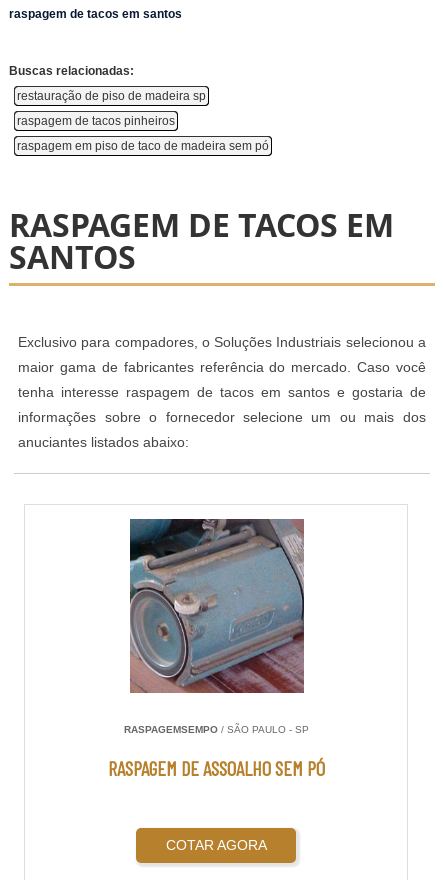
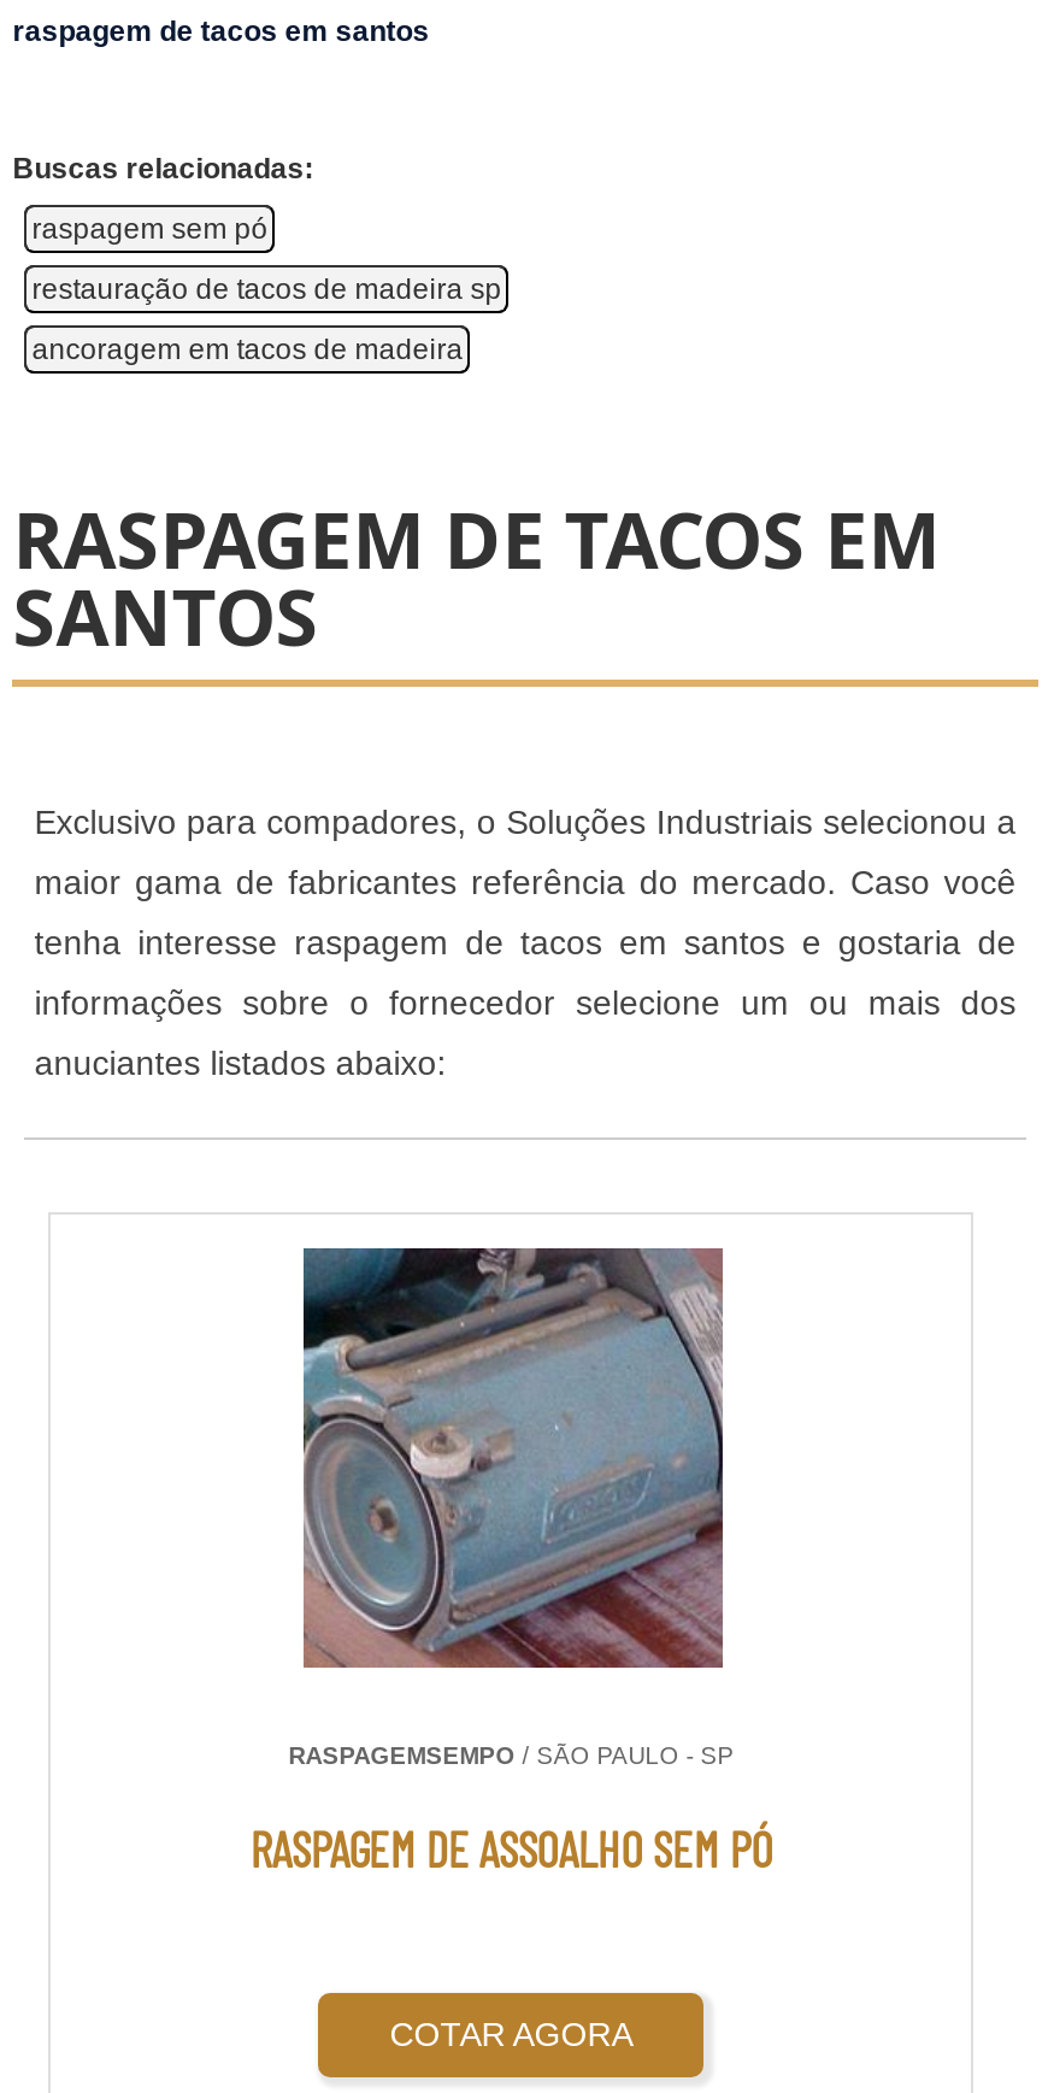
[17,89,206,103] restauração de piso de madeira sp -> [32,212,268,246] raspagem sem pó
[17,114,175,128] raspagem de tacos pinheiros -> [32,272,502,306] restauração de tacos de madeira sp
[17,139,269,153] raspagem em piso de taco de madeira sem pó -> [32,333,463,366] ancoragem em tacos de madeira

